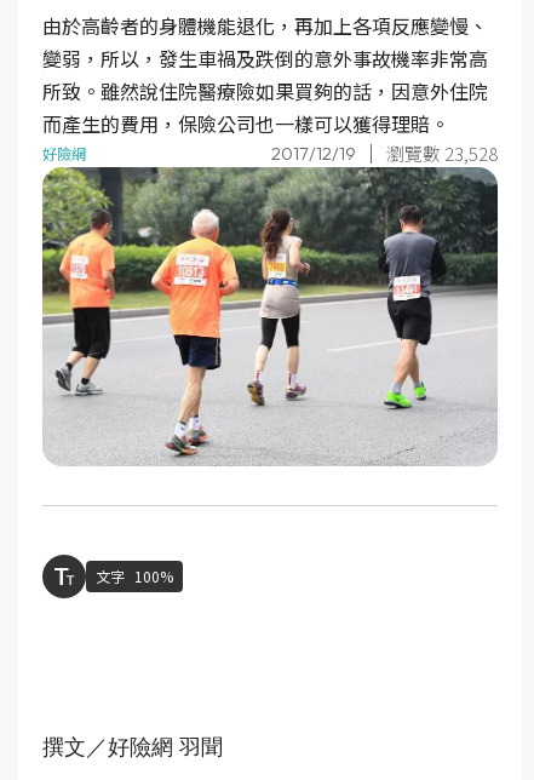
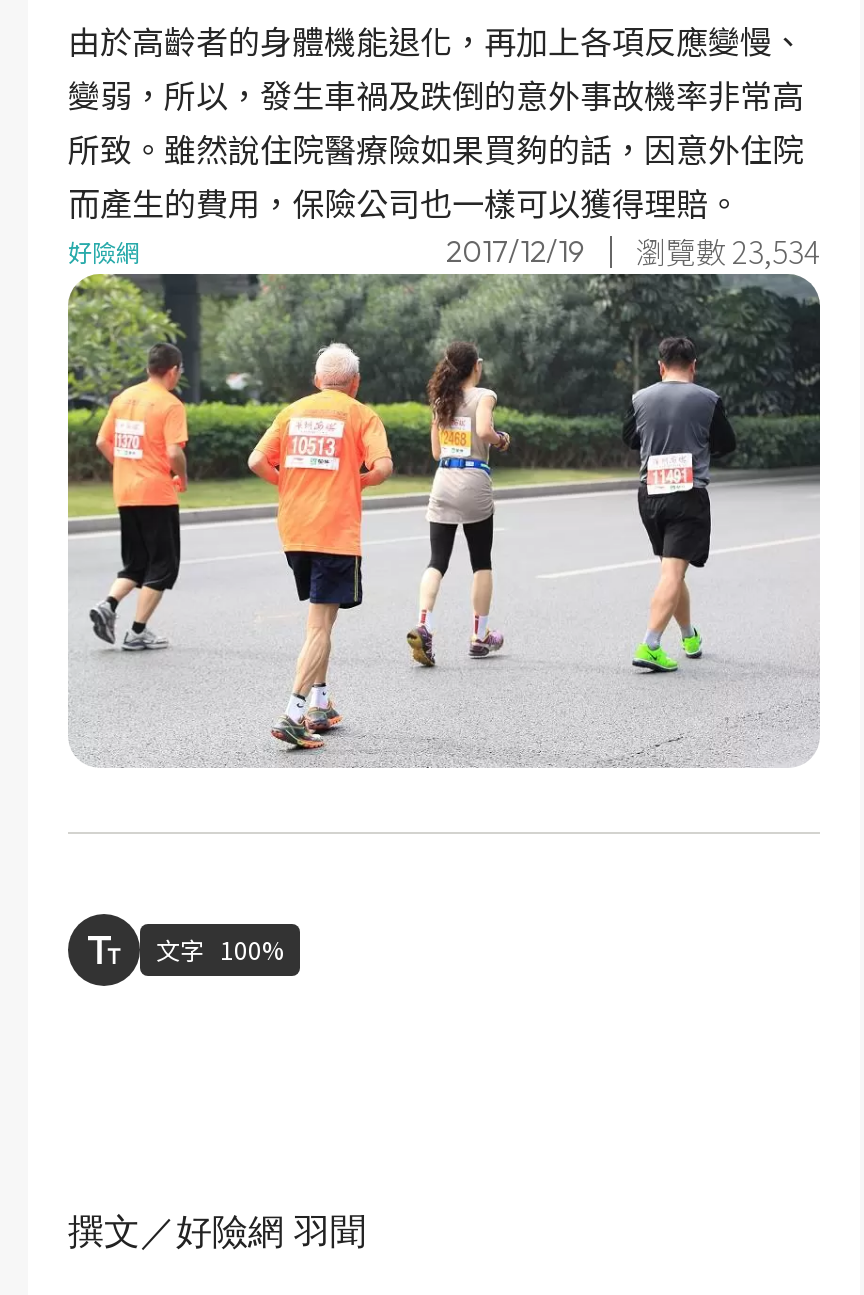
[271,140,498,166] 2017/12/19 瀏覽數 23,528 -> [446,230,820,272] 2017/12/19 瀏覽數 23,534

